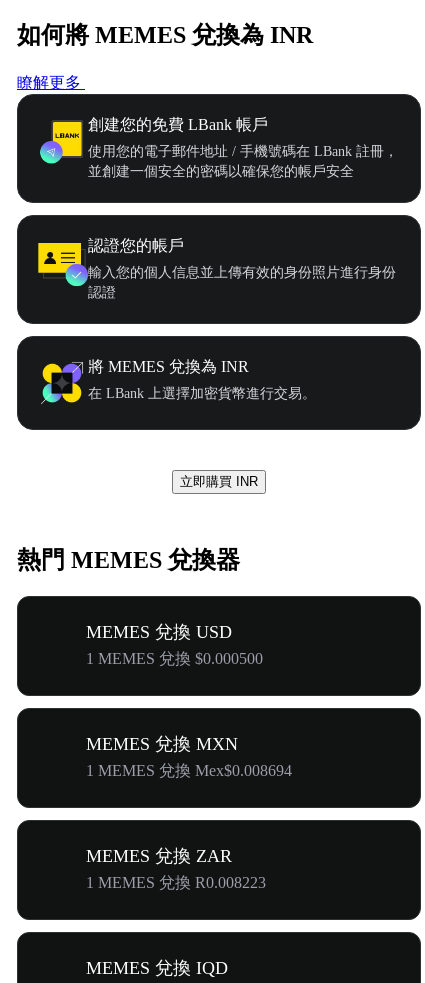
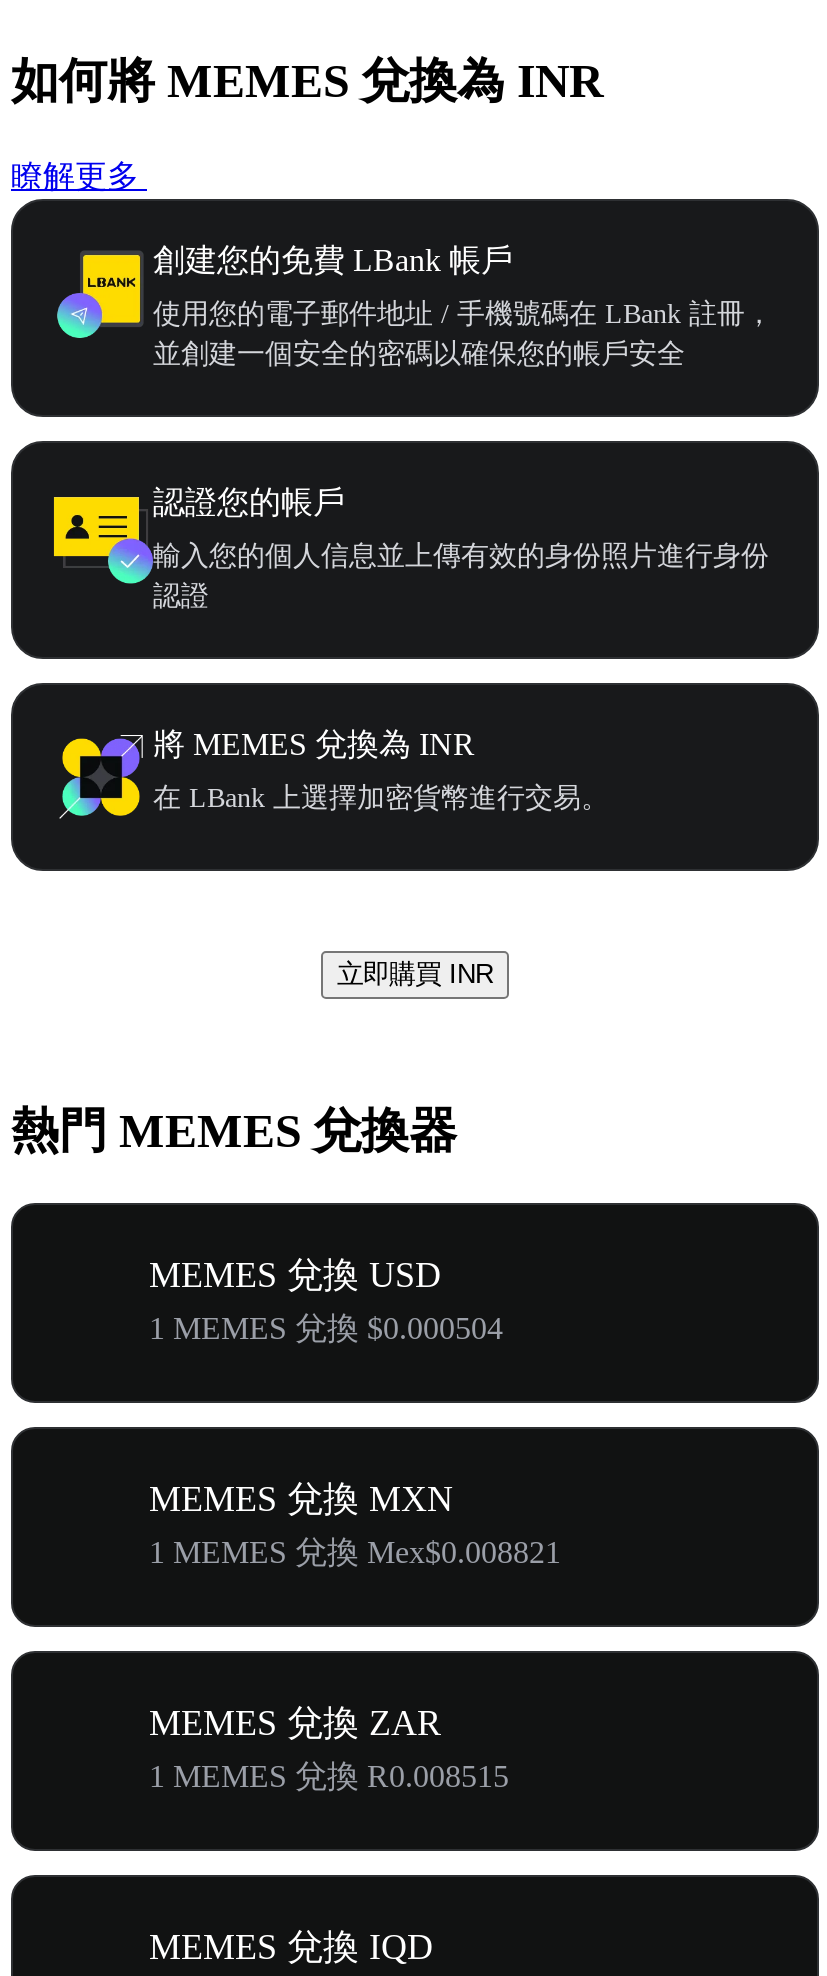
[86,650,263,667] 1 MEMES 兌換 $0.000500 -> [149,1310,503,1344] 1 MEMES 兌換 $0.000504
[86,762,292,779] 1 MEMES 兌換 Mex$0.008694 -> [149,1534,561,1568] 1 MEMES 兌換 Mex$0.008821
[86,874,266,891] 1 MEMES 兌換 R0.008223 -> [149,1758,509,1792] 1 MEMES 兌換 R0.008515

